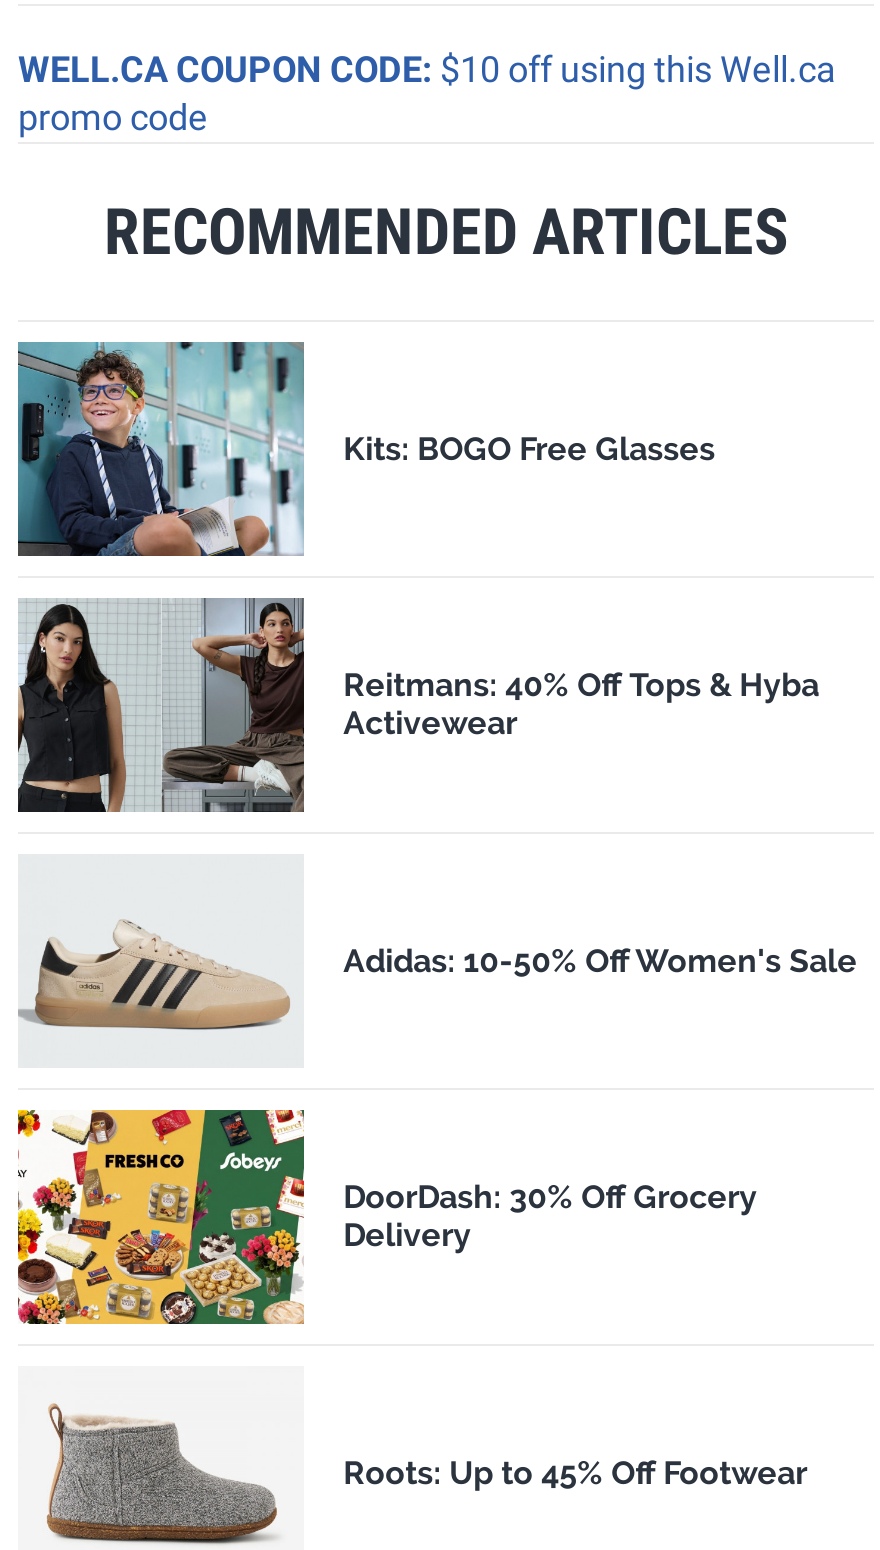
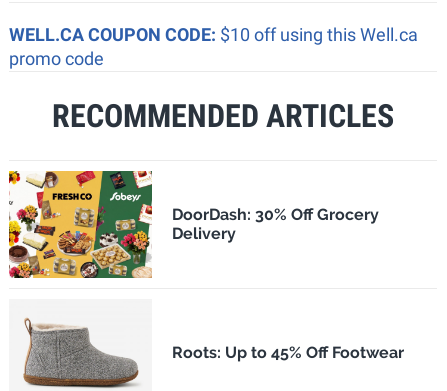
[16,340,715,558] [image] | Kits: BOGO Free Glasses -> none
[16,596,819,814] [image] | Reitmans: 40% Off Tops & Hyba | Activewear -> none
[18,918,857,1032] [image] | Adidas: 10-50% Off Women's Sale -> none

